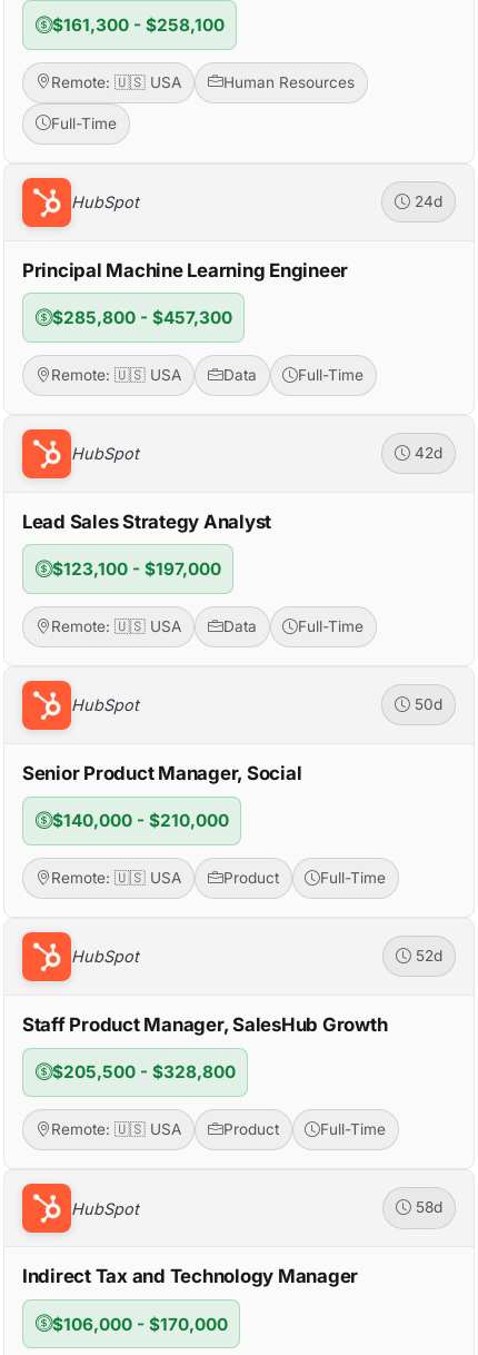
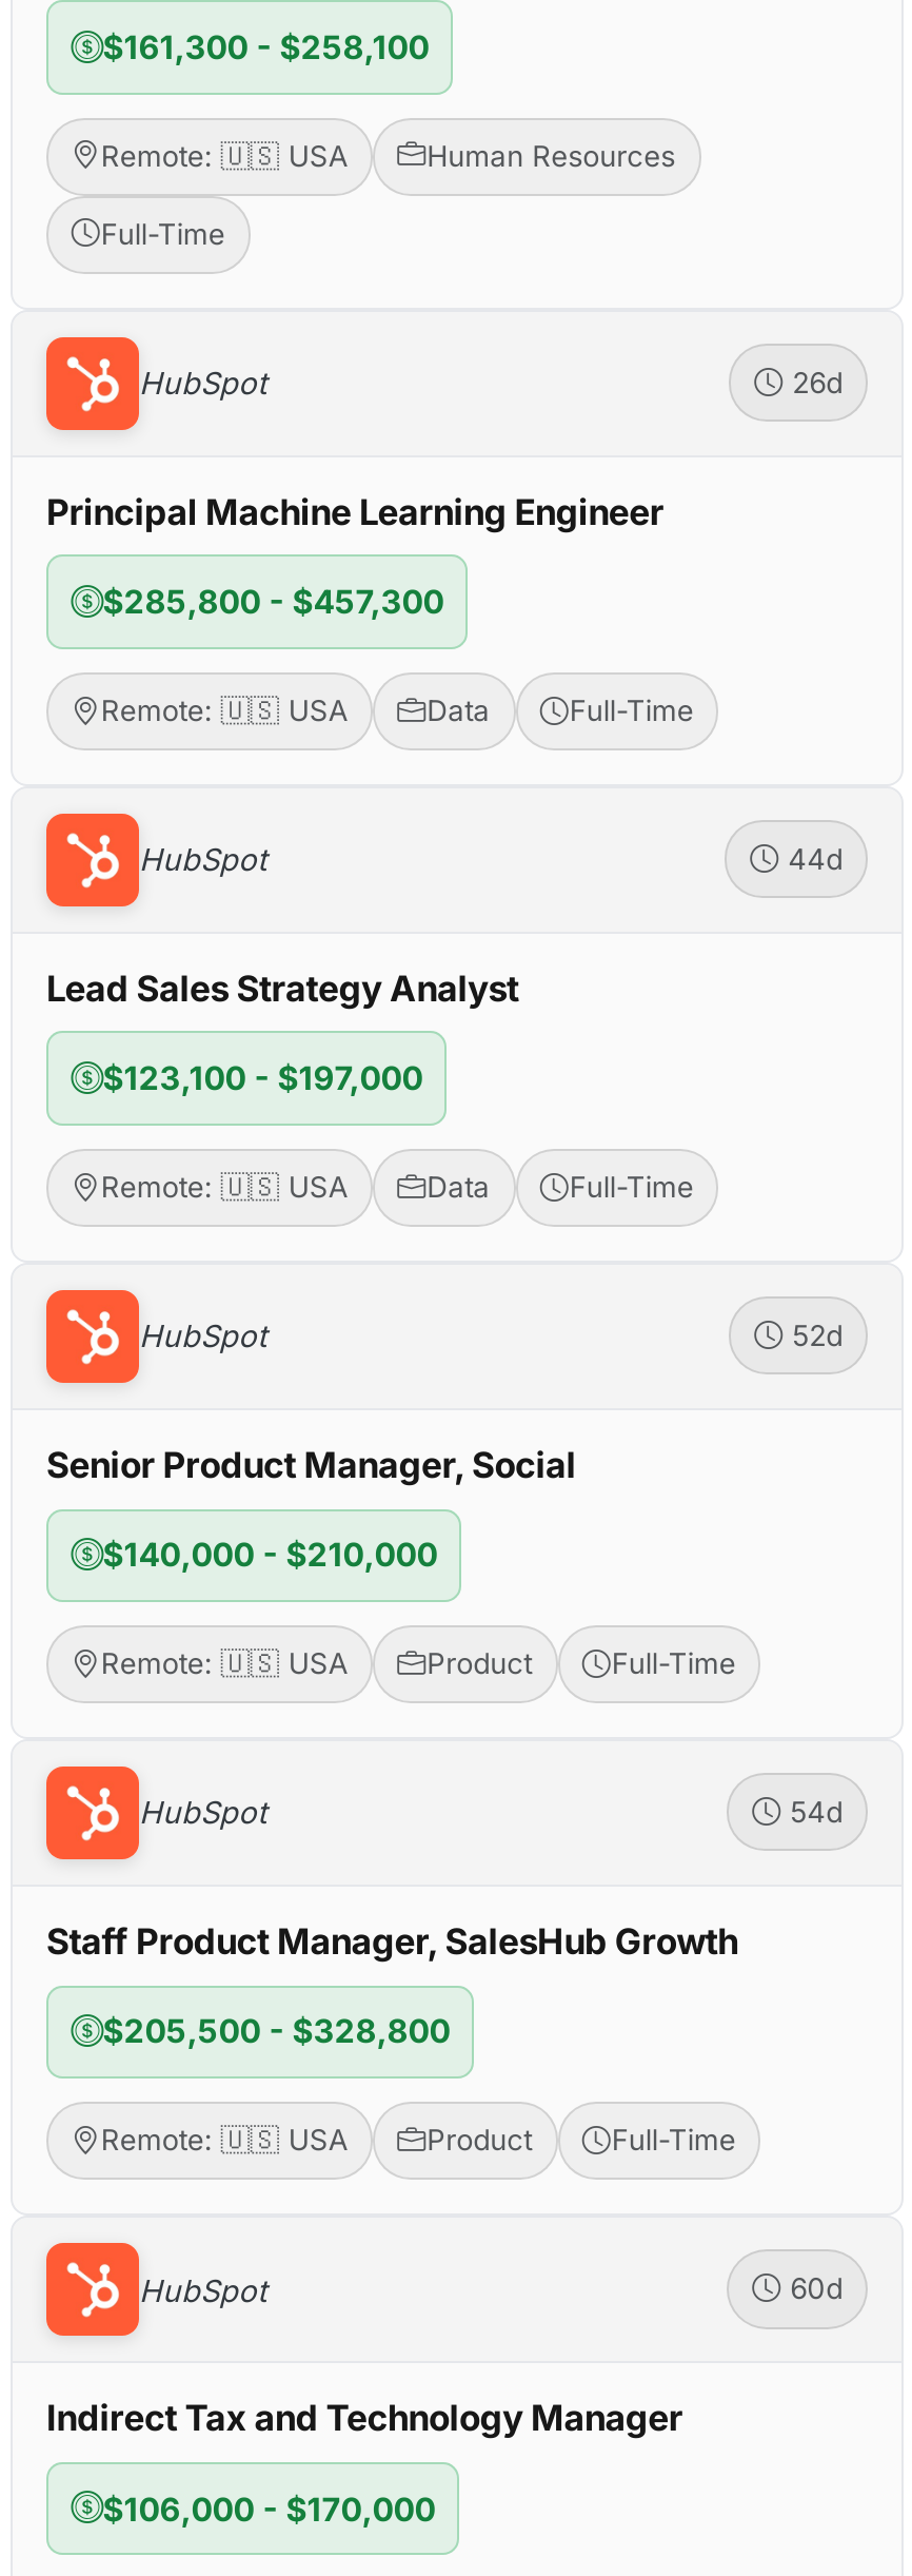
[410,193,443,211] 24d -> [784,365,843,399] 26d
[410,444,443,462] 42d -> [780,842,843,876] 44d
[410,696,443,714] 50d -> [784,1319,843,1352] 52d
[411,947,443,965] 52d -> [782,1795,843,1829] 54d
[411,1199,443,1217] 58d -> [782,2272,843,2306] 60d

